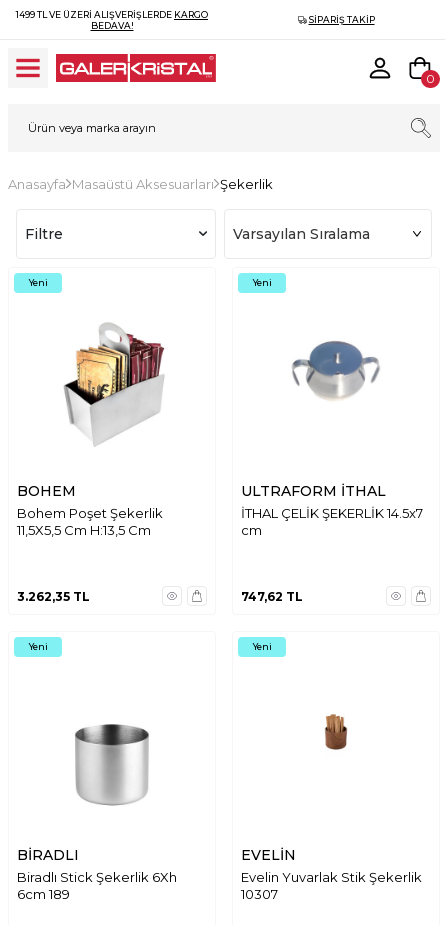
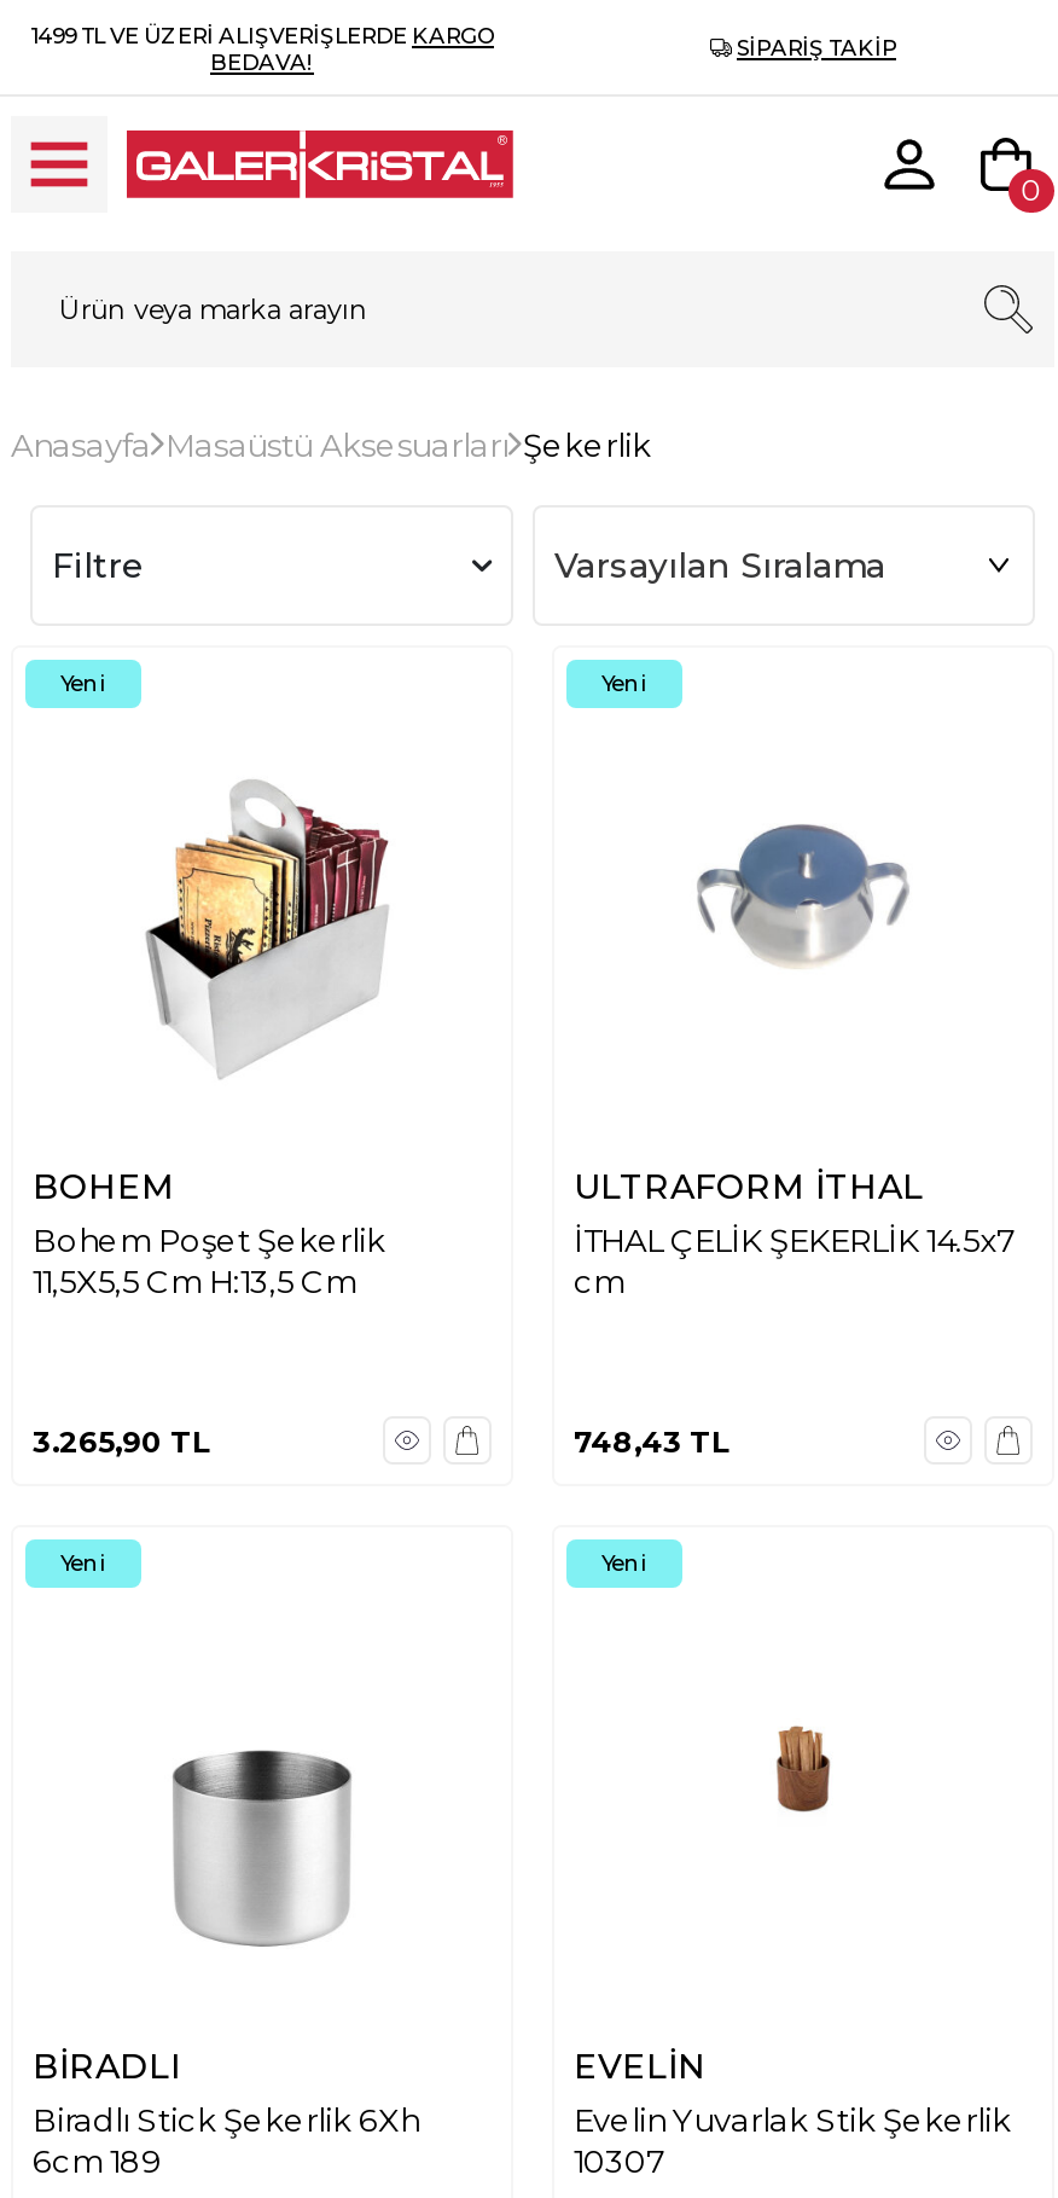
[17,589,90,604] 3.262,35 TL -> [33,1423,211,1460] 3.265,90 TL
[241,589,303,604] 747,62 TL -> [574,1423,731,1460] 748,43 TL

